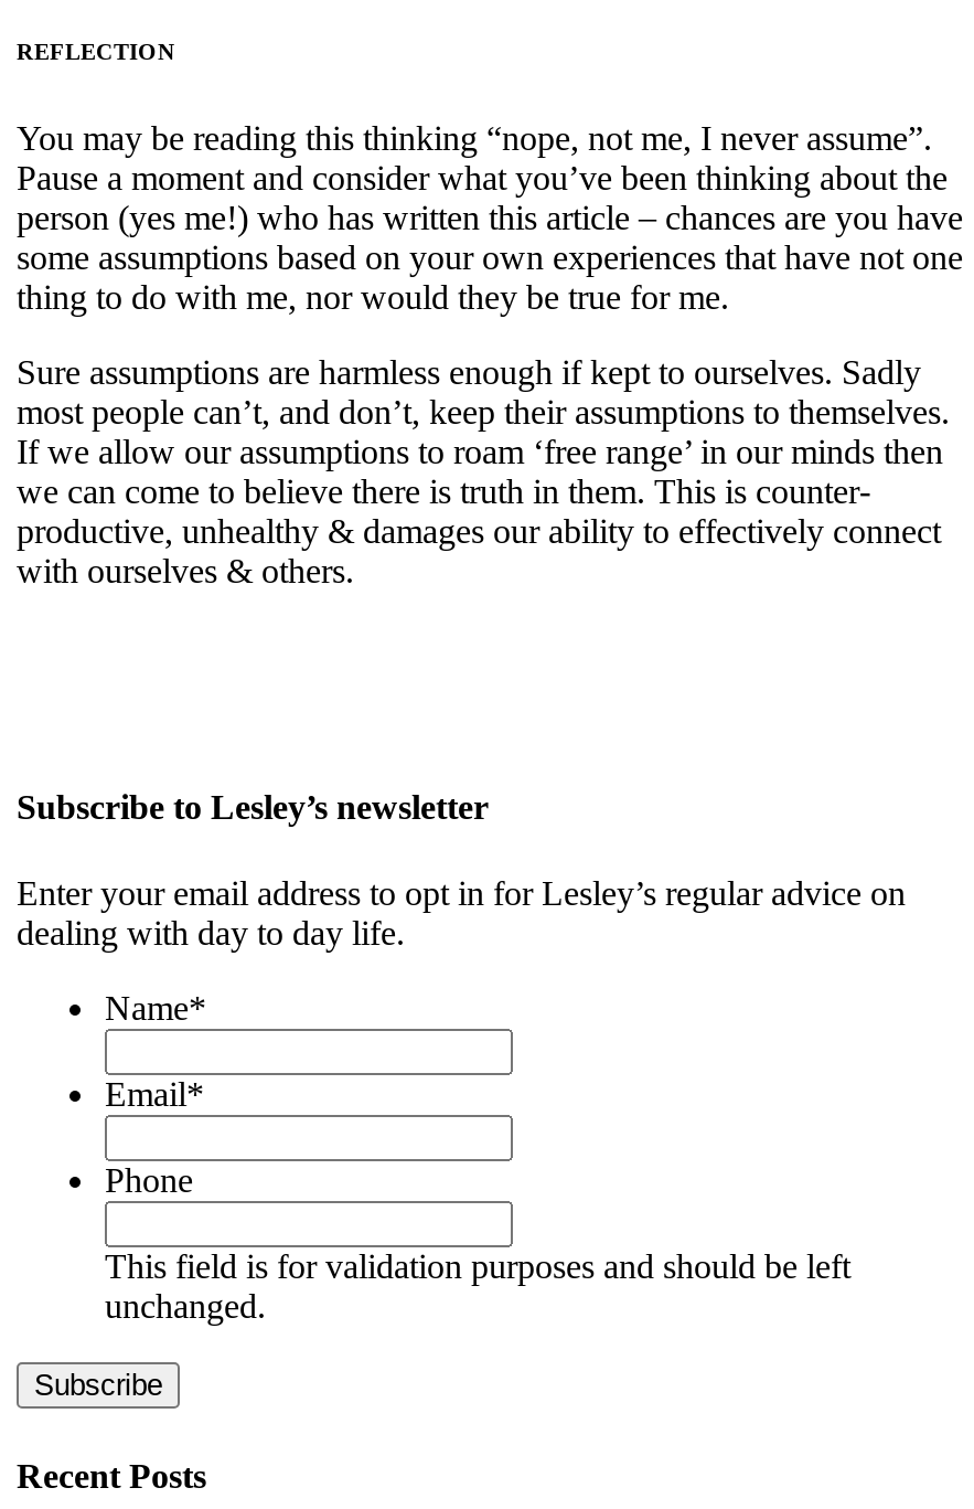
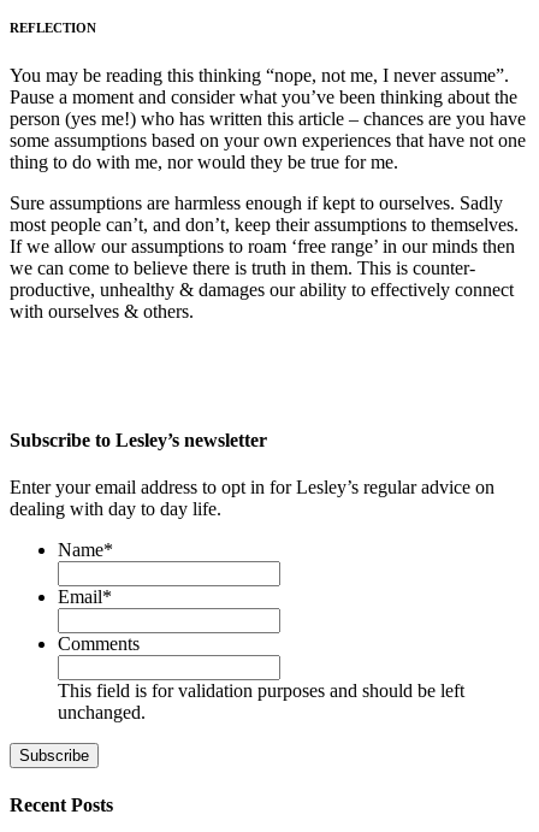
[105,1162,193,1199] Phone -> [58,634,140,654] Comments

